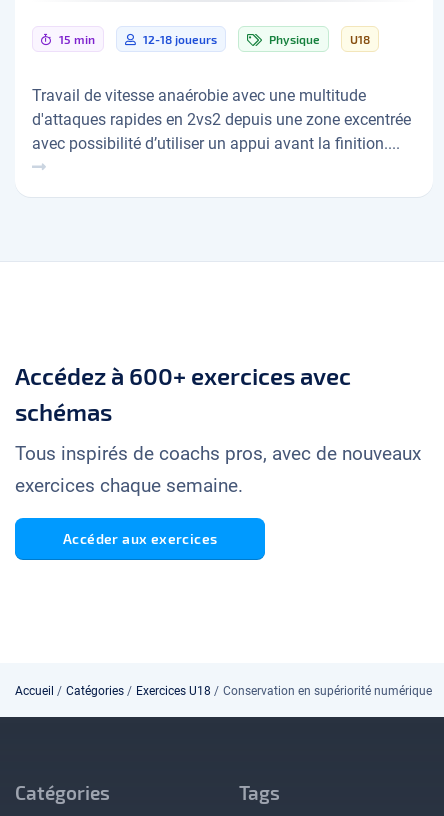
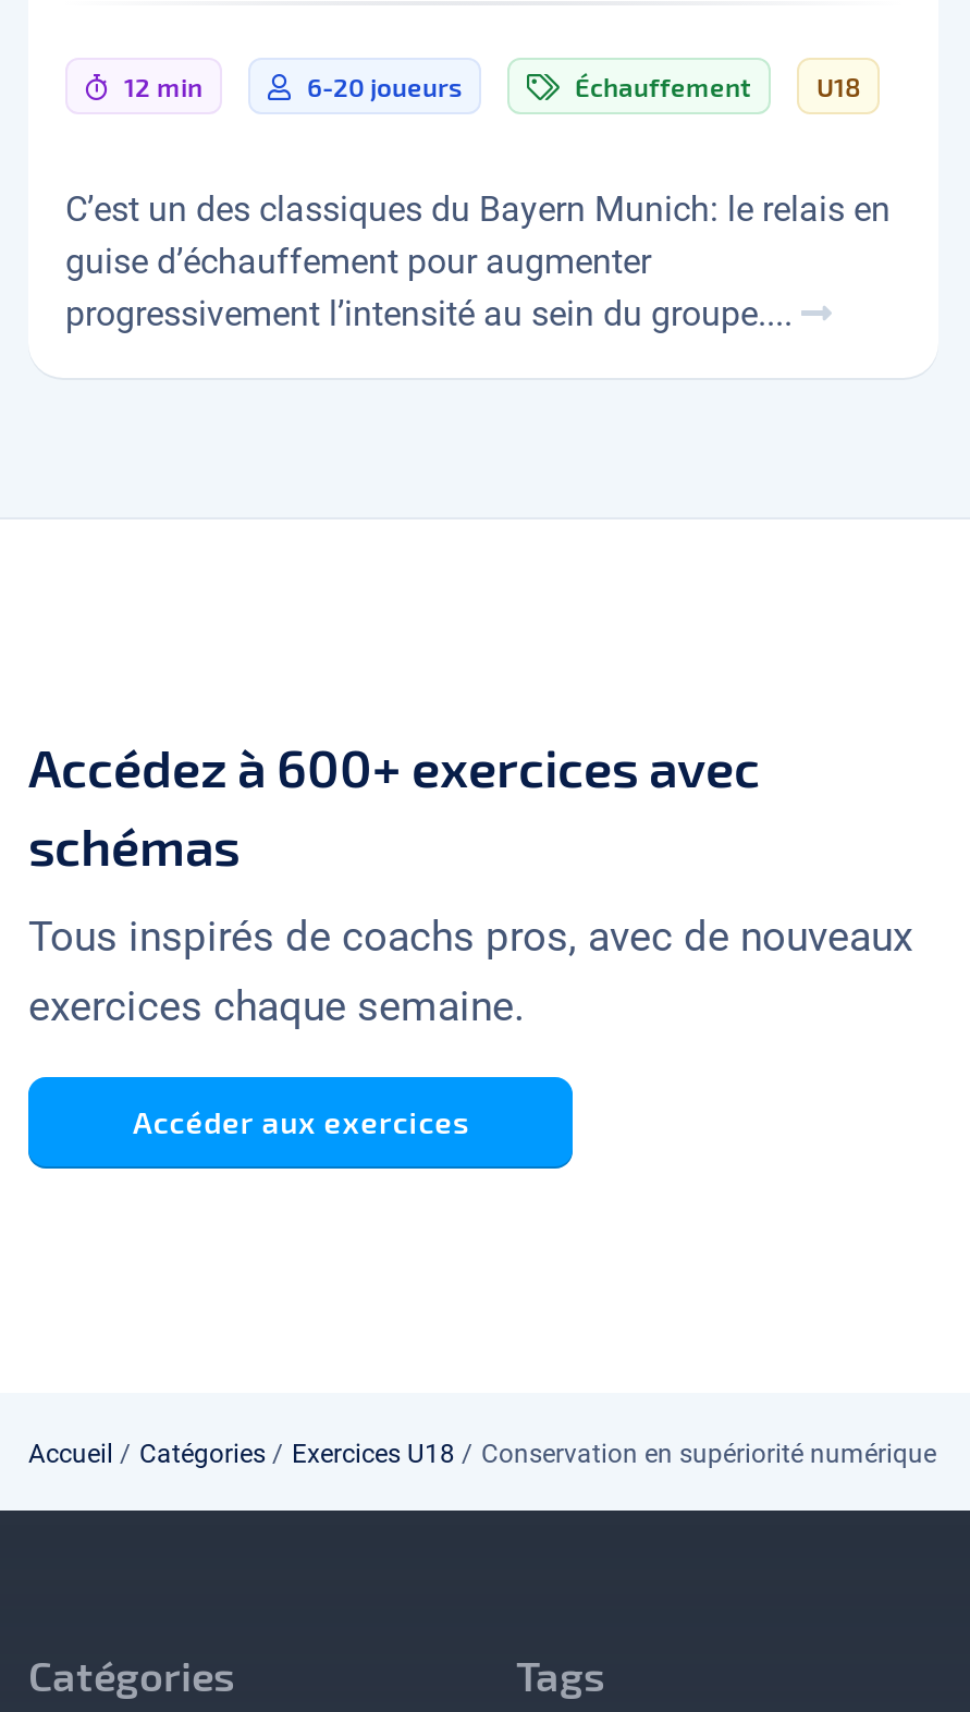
[56,32,320,46] 15 min | 12-18 joueurs | Physique -> [118,70,751,101] 12 min | 6-20 joueurs | Échauffement
[32,86,411,153] Travail de vitesse anaérobie avec une multitude | d'attaques rapides en 2vs2 depuis une zone excentrée | avec possibilité d’utiliser un appui avant la finition.... -> [65,188,891,334] C’est un des classiques du Bayern Munich: le relais en | guise d’échauffement pour augmenter | progressivement l’intensité au sein du groupe....

